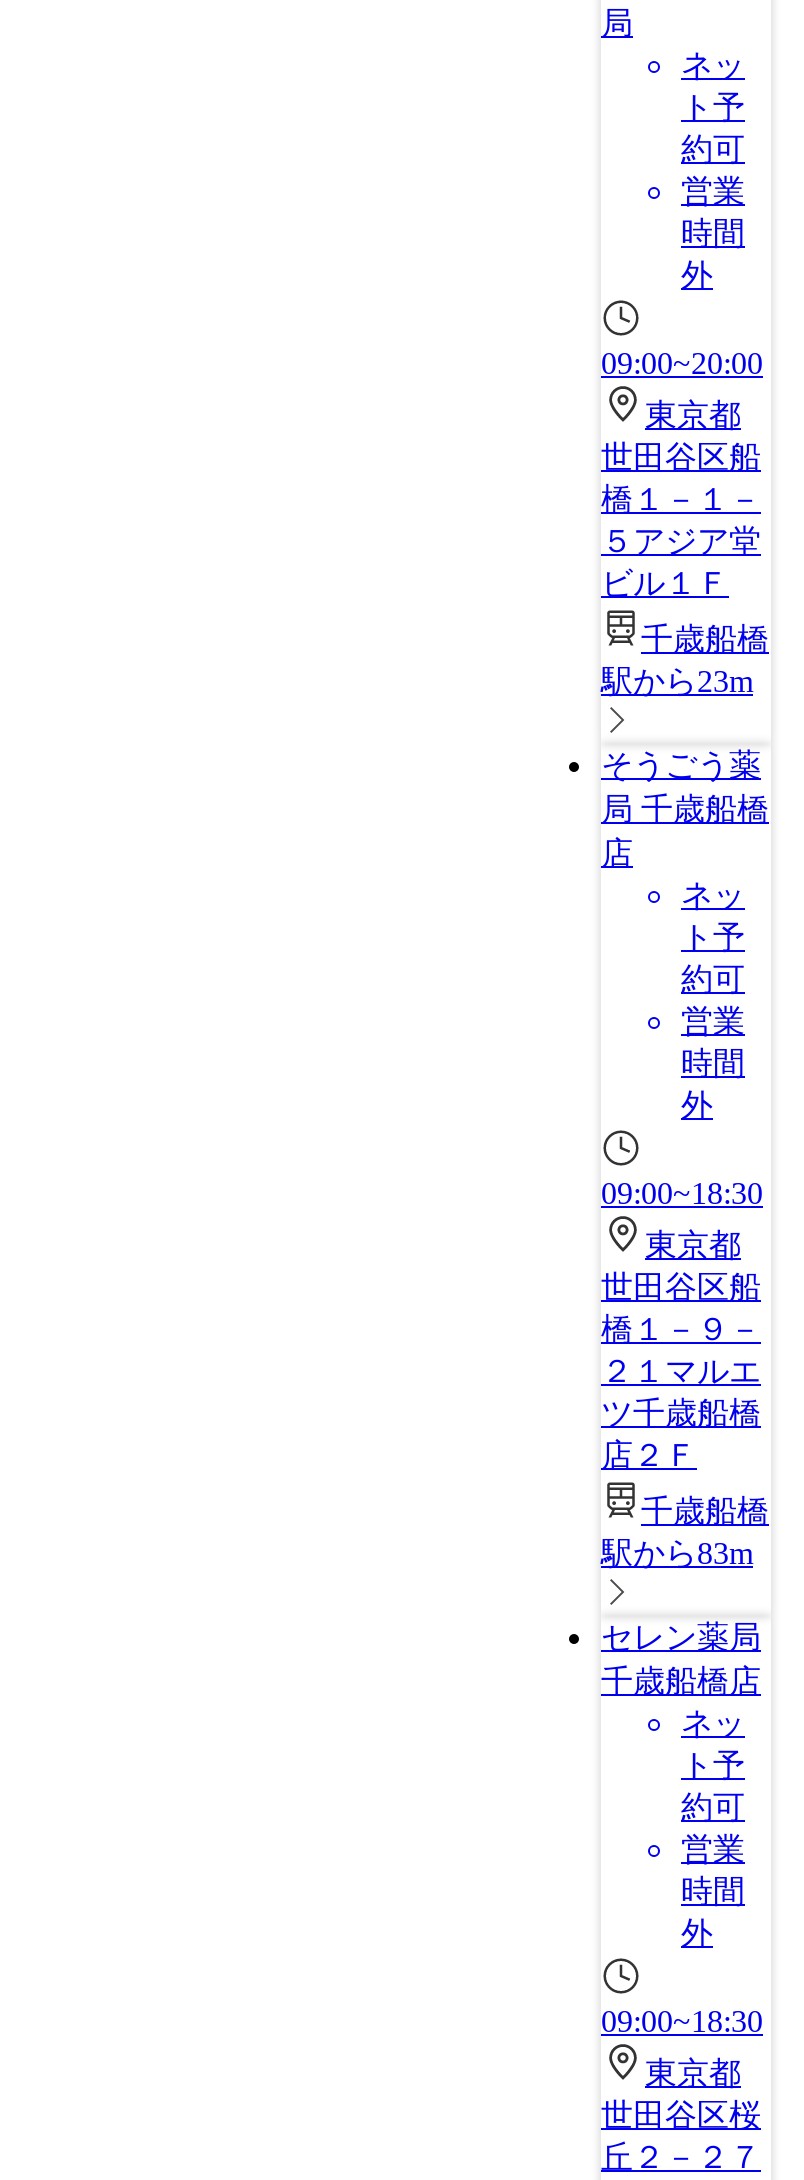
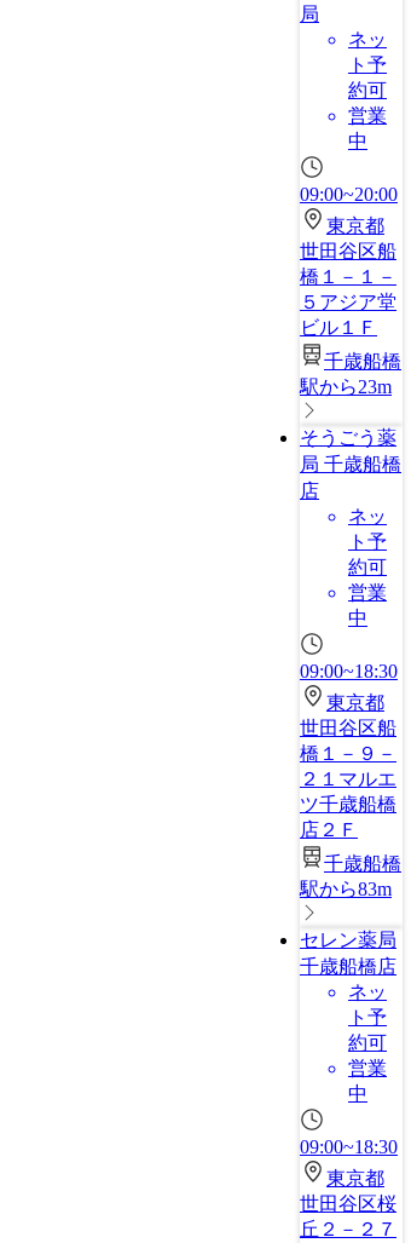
[681,216,745,292] 時間 | 外 -> [348,131,367,151] 中
[681,1046,745,1122] 時間 | 外 -> [348,608,367,628] 中
[681,1874,745,1950] 時間 | 外 -> [348,1083,367,1104] 中

